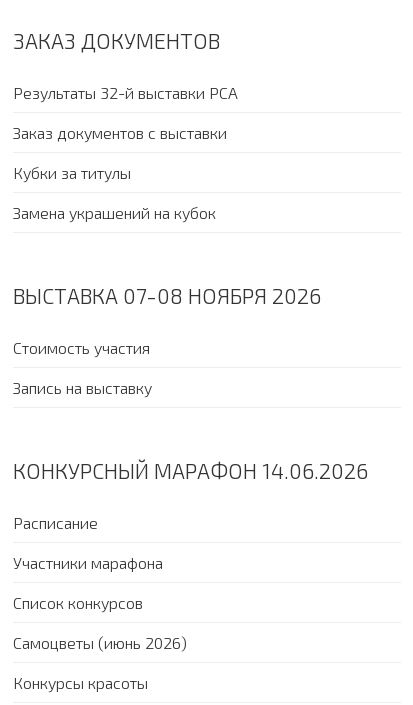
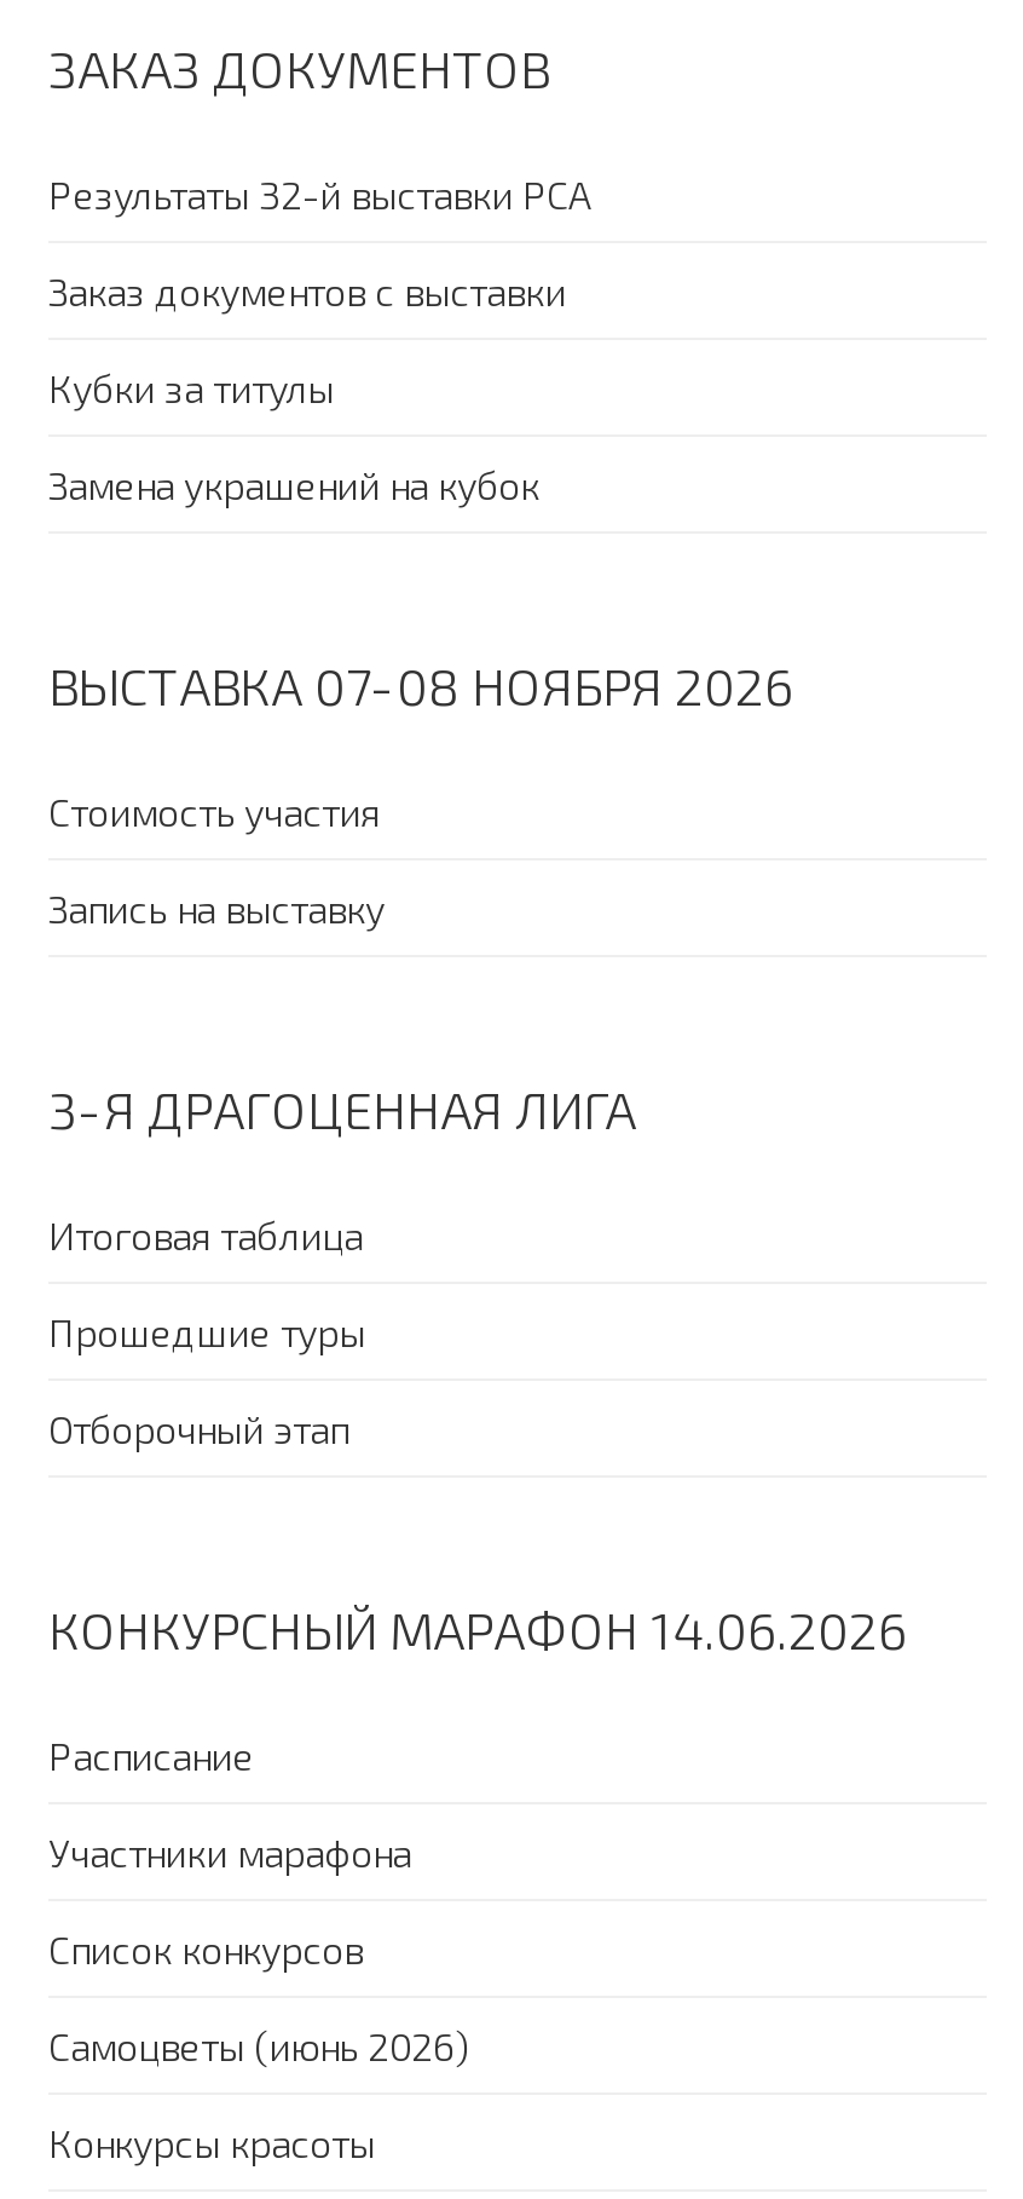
none -> [48,1078,636,1451] 3-Я ДРАГОЦЕННАЯ ЛИГА | Итоговая таблица | Прошедшие туры | Отборочный этап

